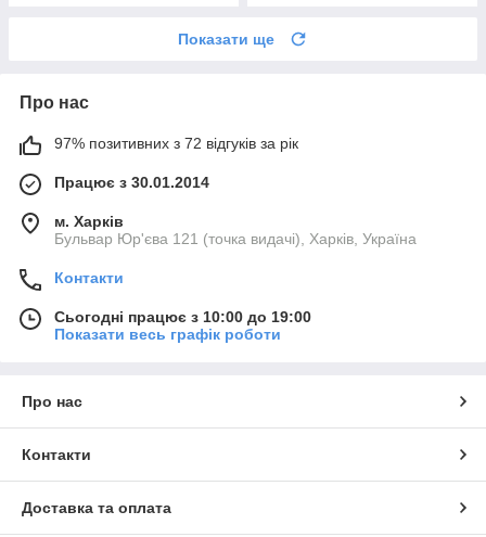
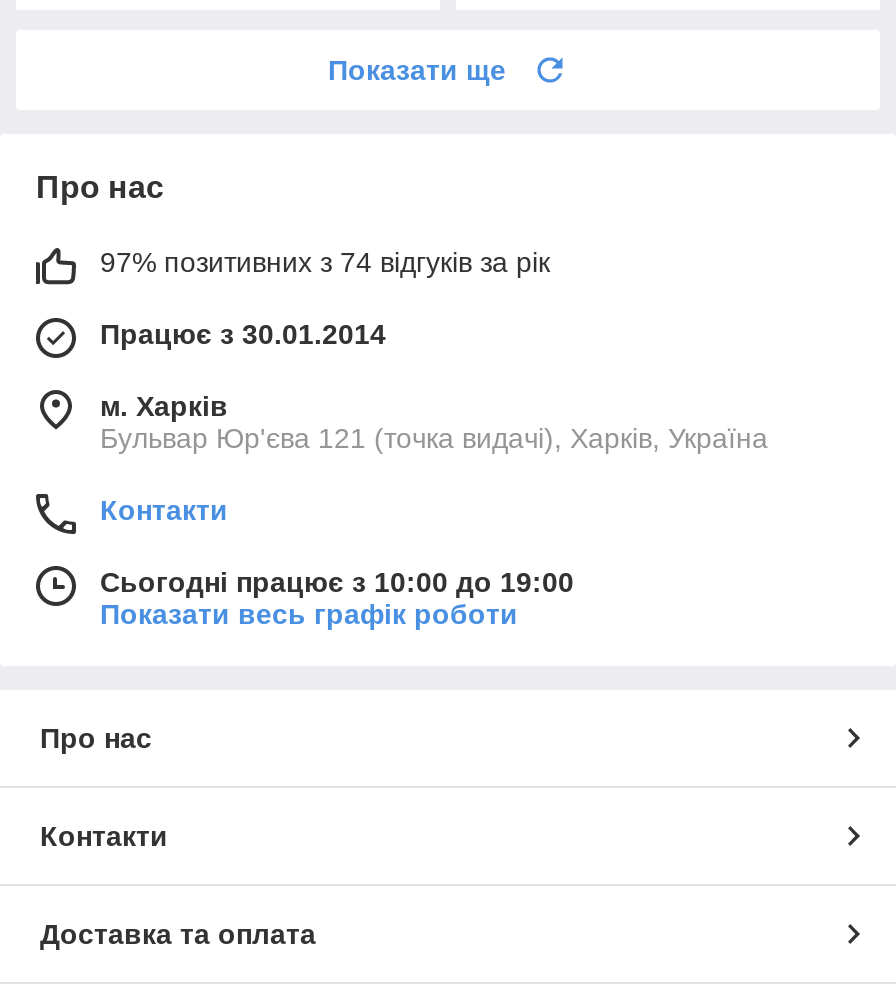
[54,135,298,152] 97% позитивних з 72 відгуків за рік -> [100,247,550,279] 97% позитивних з 74 відгуків за рік

